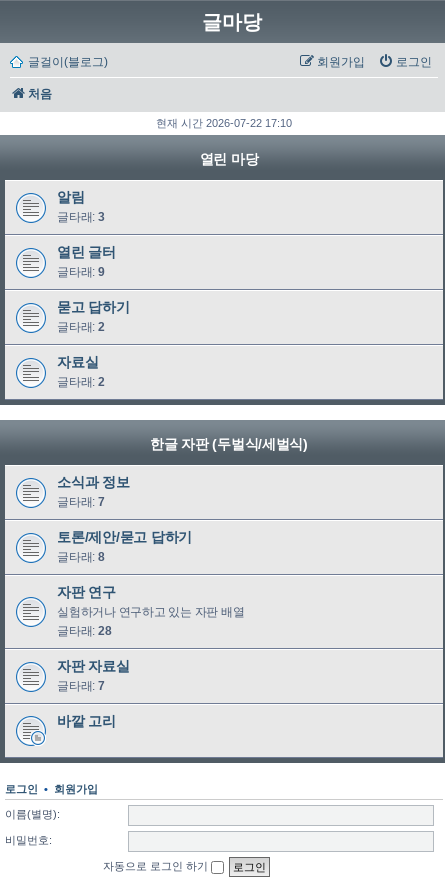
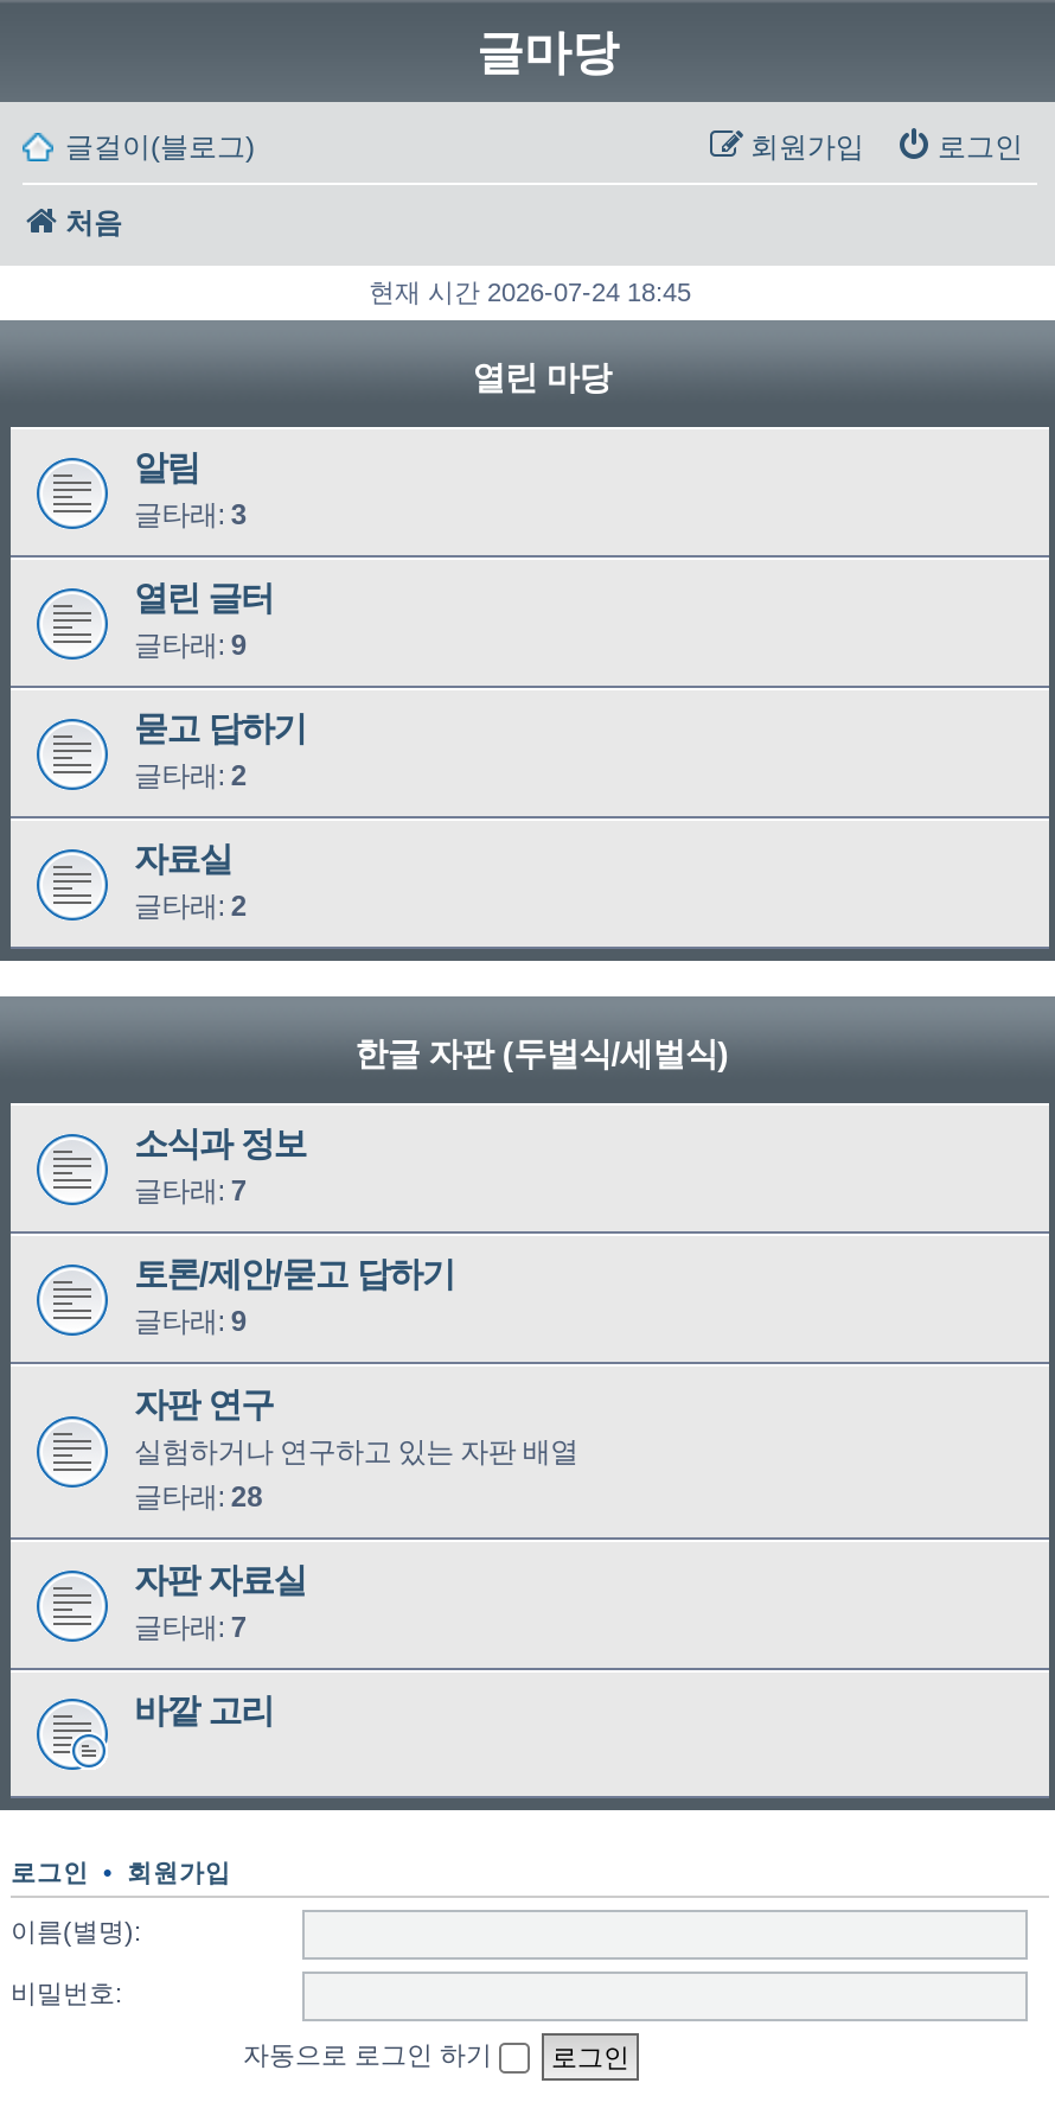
[156,117,292,129] 현재 시간 2026-07-22 17:10 -> [369,278,691,306] 현재 시간 2026-07-24 18:45
[57,550,105,564] 글타래: 8 -> [134,1305,247,1338] 글타래: 9

